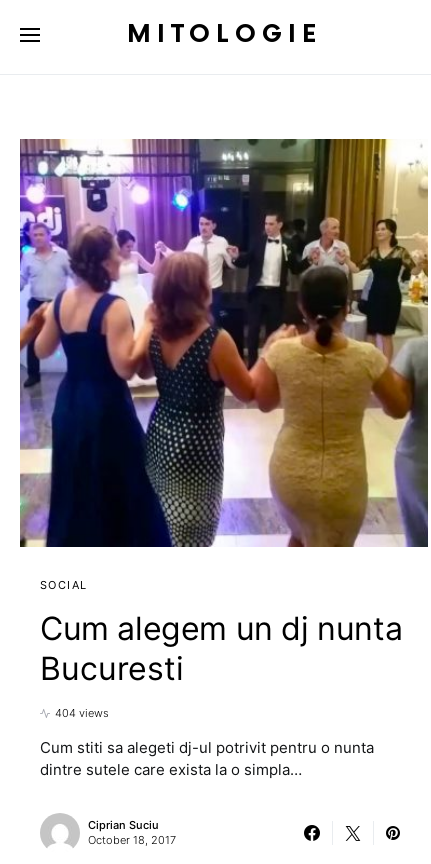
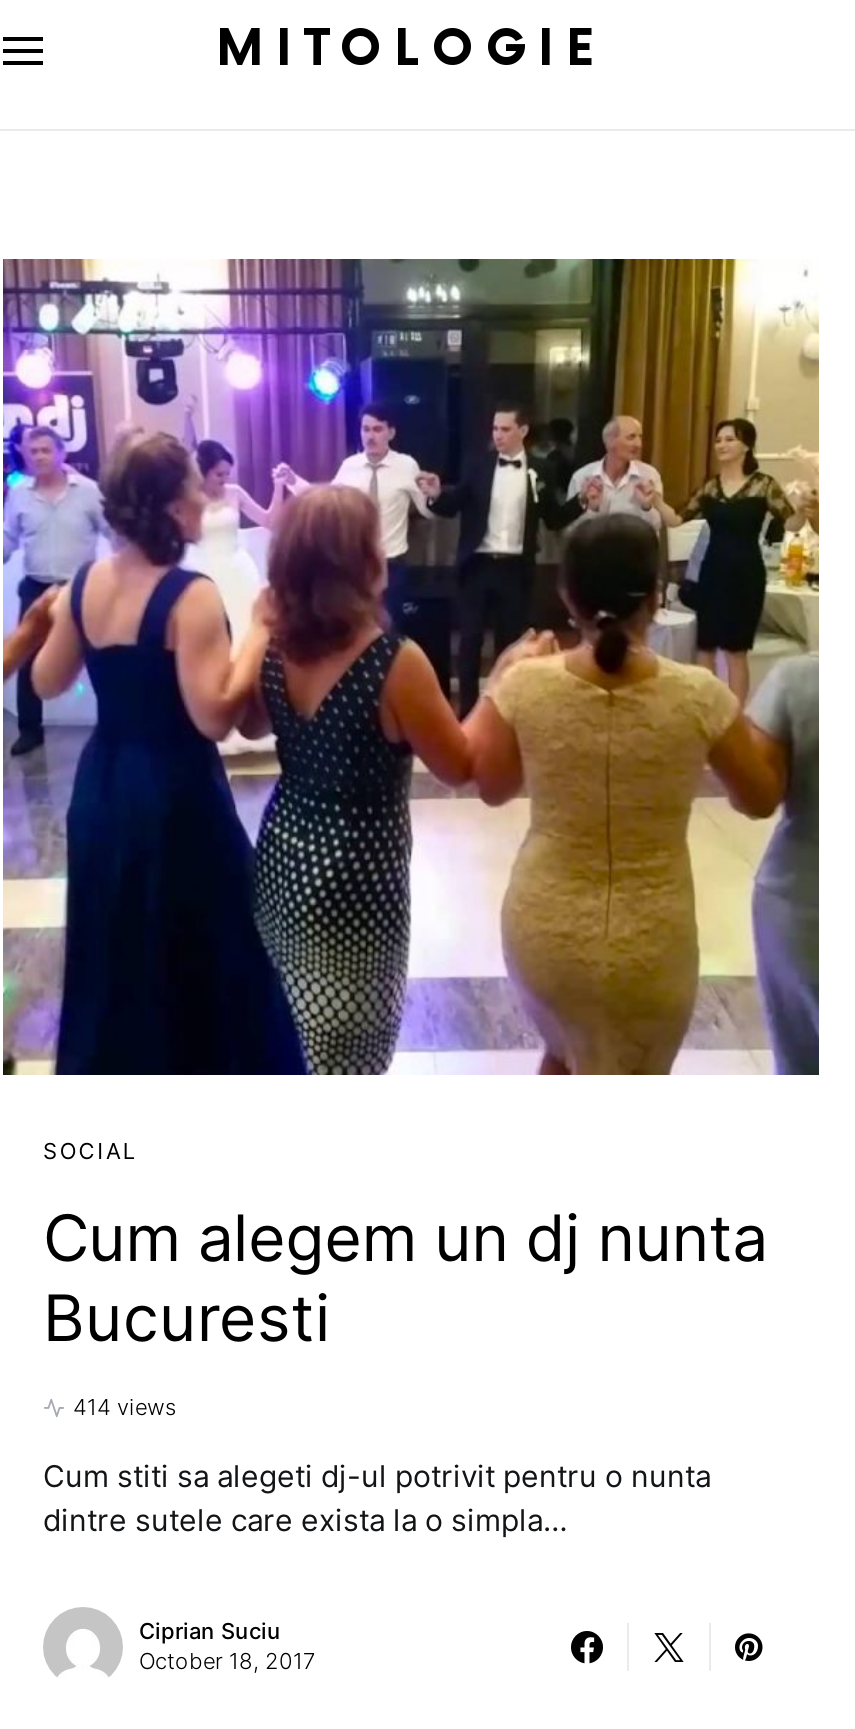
[55,706,109,720] 404 views -> [73,1393,177,1421] 414 views

